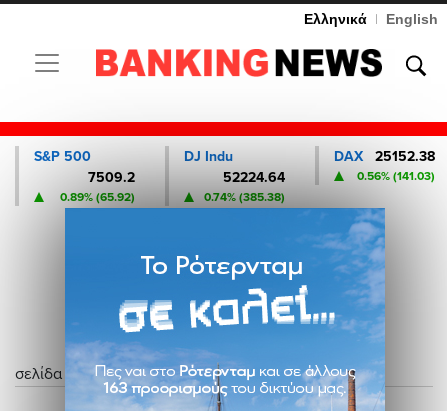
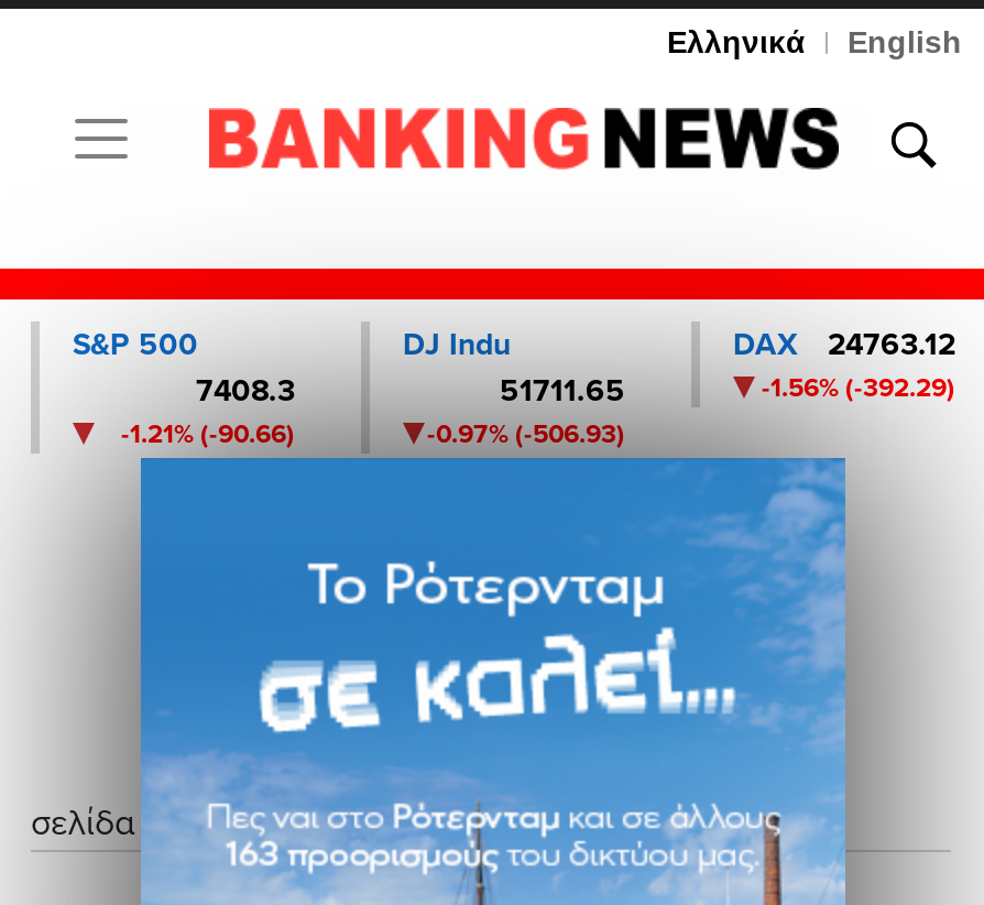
[334,148,435,165] DAX 25152.38 -> [733,326,955,363] DAX 24763.12
[88,169,135,186] 7509.2 -> [196,372,295,410] 7408.3
[223,169,285,186] 52224.64 -> [500,372,625,410] 51711.65
[357,169,435,183] 0.56% (141.03) -> [762,372,955,403] -1.56% (-392.29)
[60,190,135,204] 0.89% (65.92) -> [121,418,295,449] -1.21% (-90.66)
[204,190,285,204] 0.74% (385.38) -> [427,418,625,449] -0.97% (-506.93)

